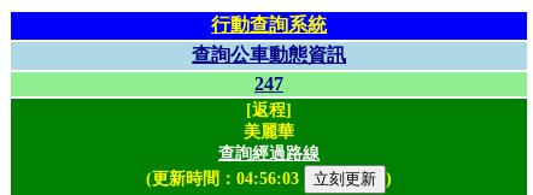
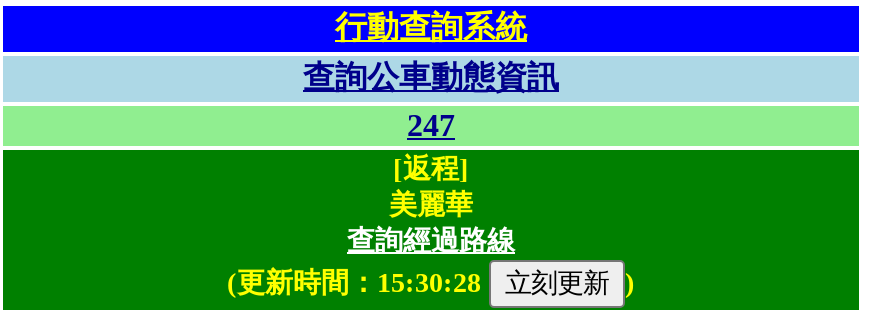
[146,170,299,188] (更新時間：04:56:03 -> [227,268,481,298] (更新時間：15:30:28

